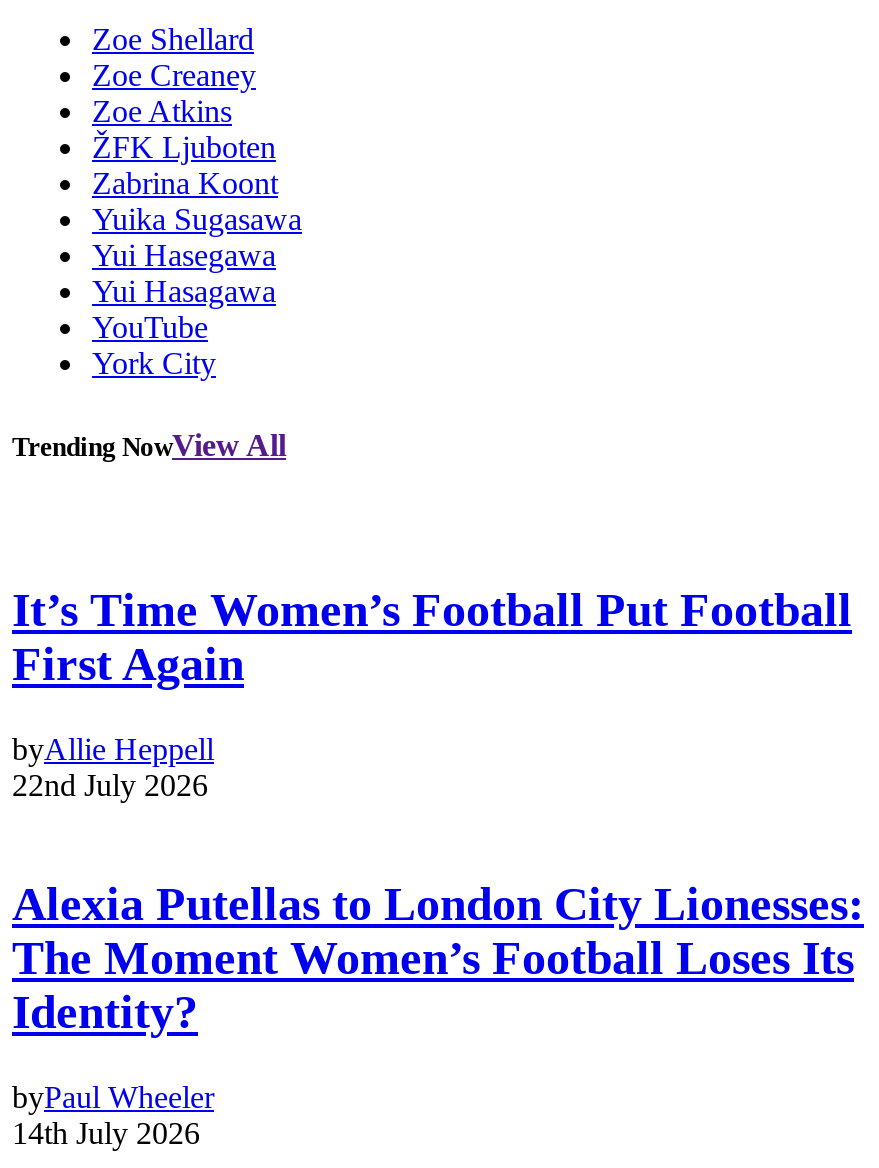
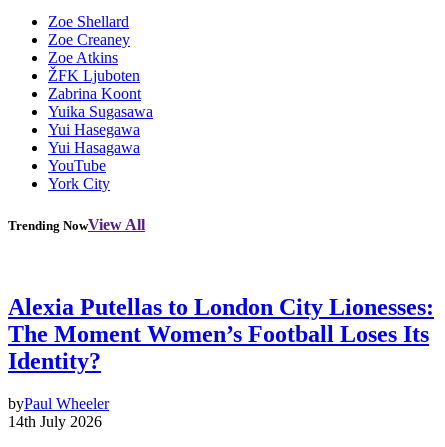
[12,583,852,801] It’s Time Women’s Football Put Football | First Again | byAllie Heppell | 22nd July 2026 -> none

